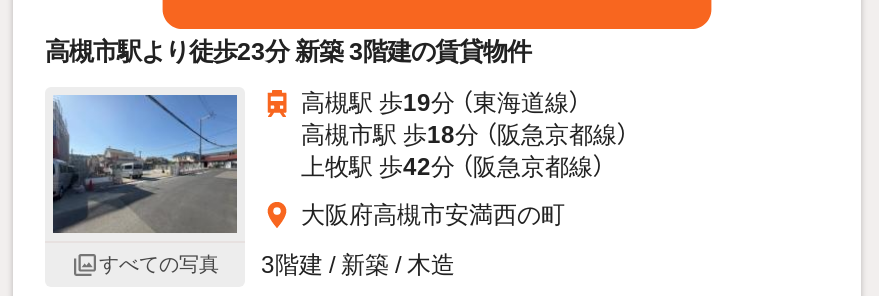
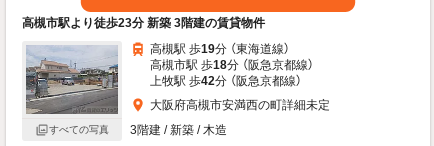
[53,95,565,233] [image] | 大阪府高槻市安満西の町 -> [26,46,330,114] [image] | 大阪府高槻市安満西の町詳細未定

